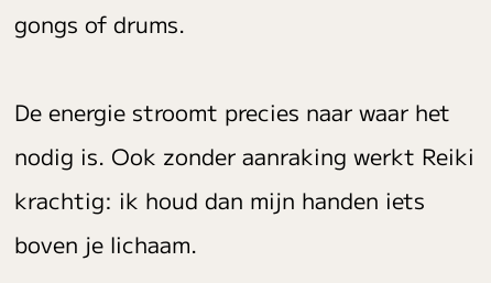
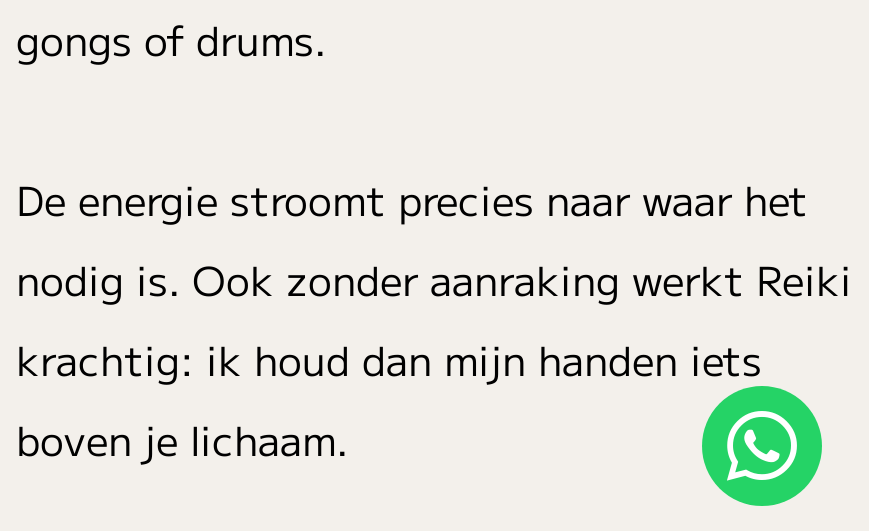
none -> [700,384,824,508] [image]

